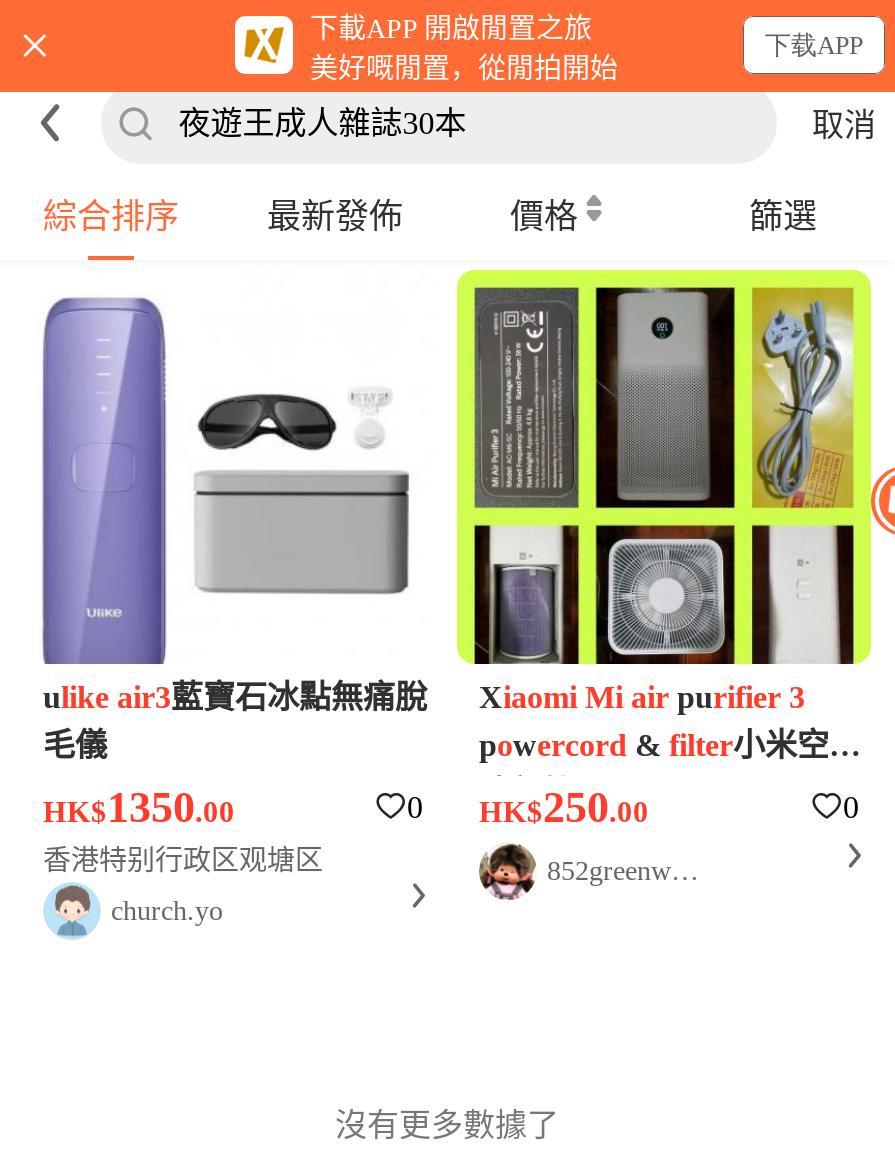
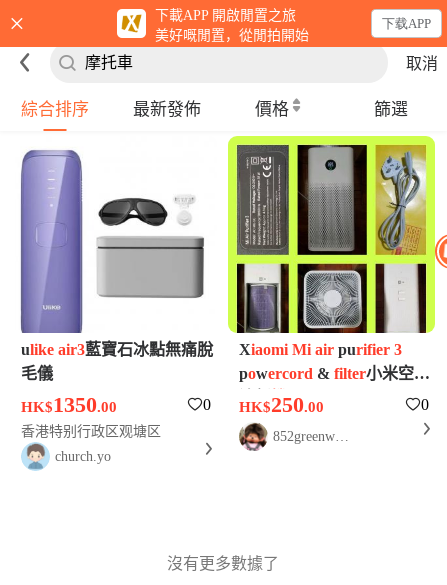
[170,105,466,139] 夜遊王成人雜誌30本 -> [85,53,133,70] 摩托車

